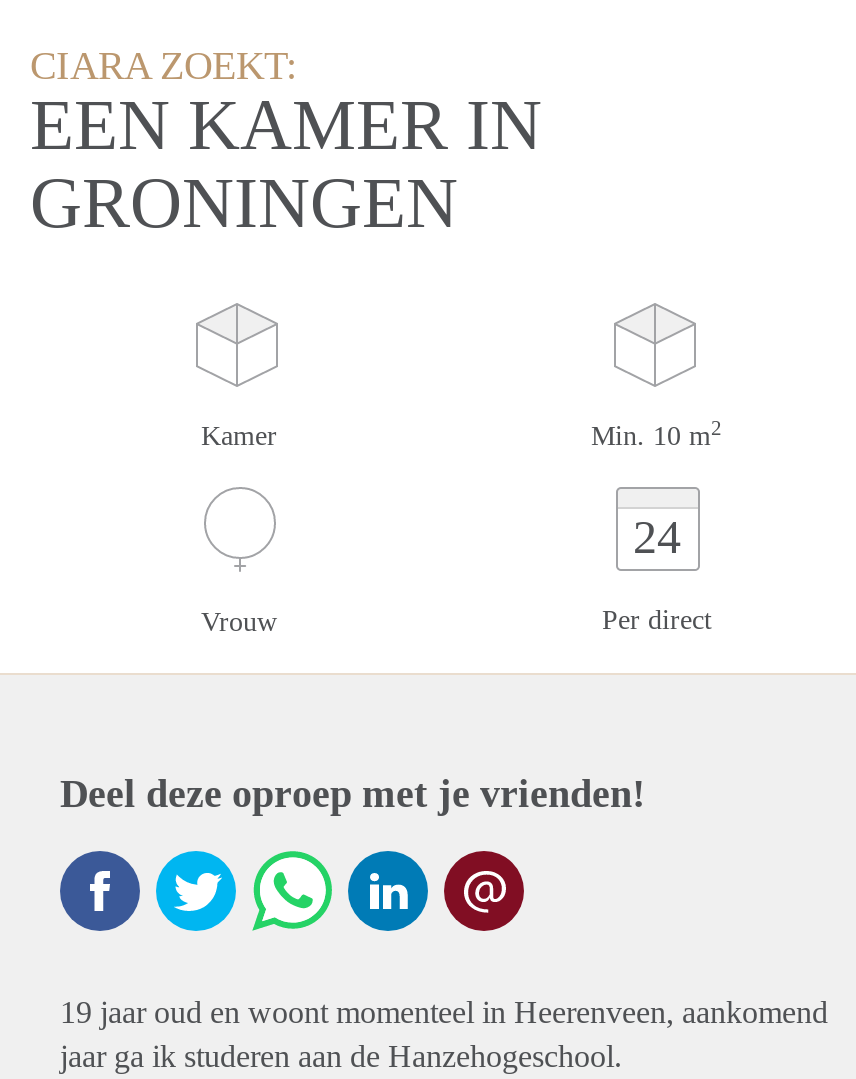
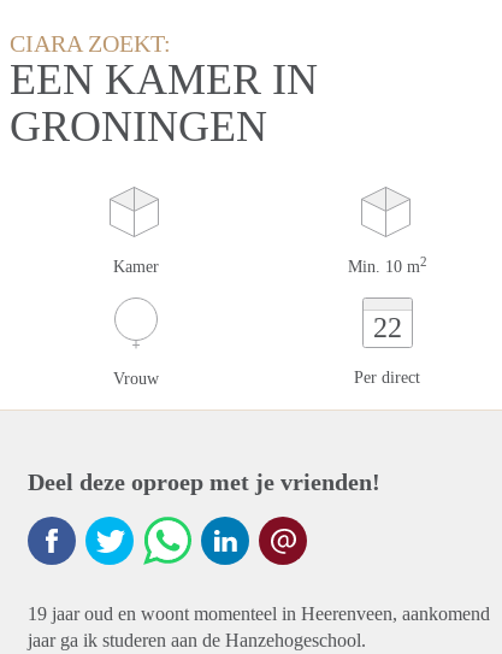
[633,511,681,563] 24 -> [373,312,401,343] 22

